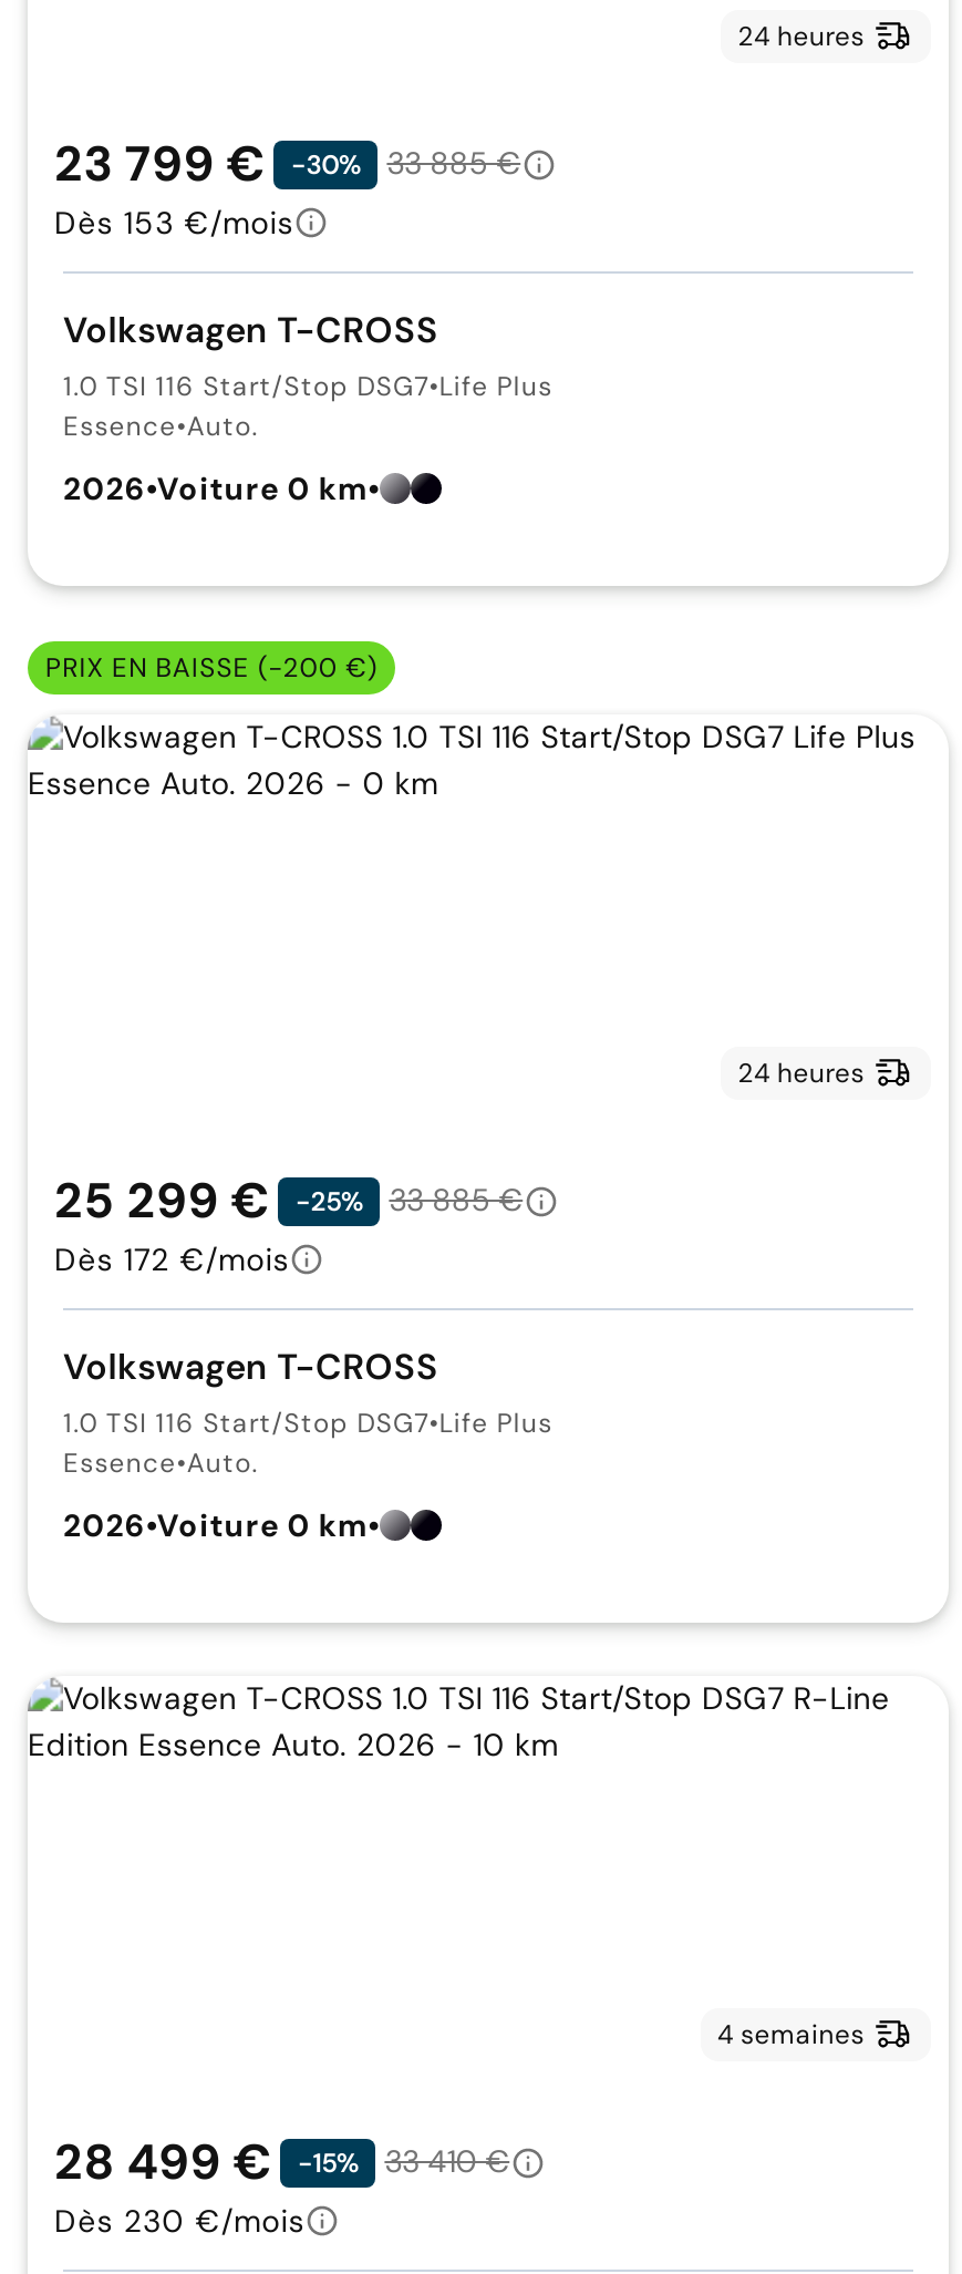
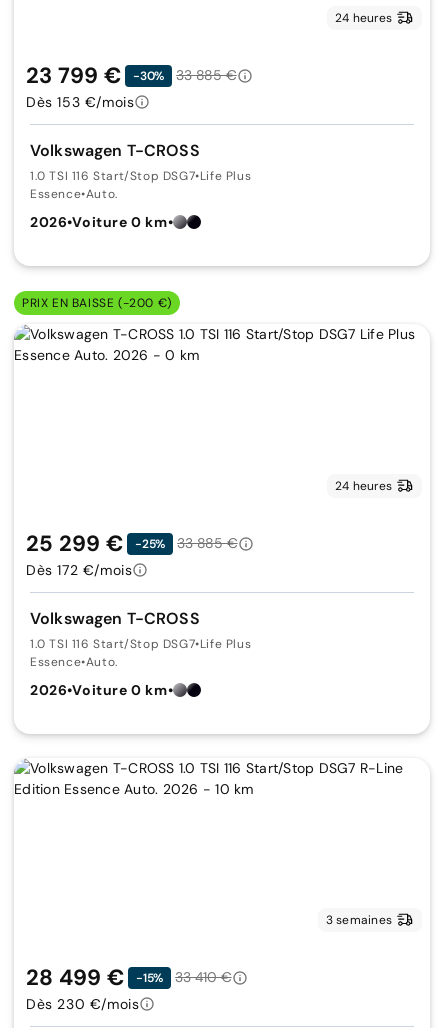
[717,2017,865,2052] 4 semaines -> [325,912,392,928] 3 semaines

